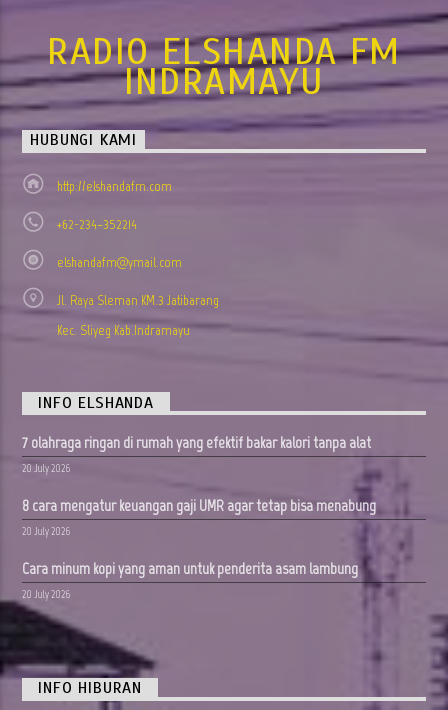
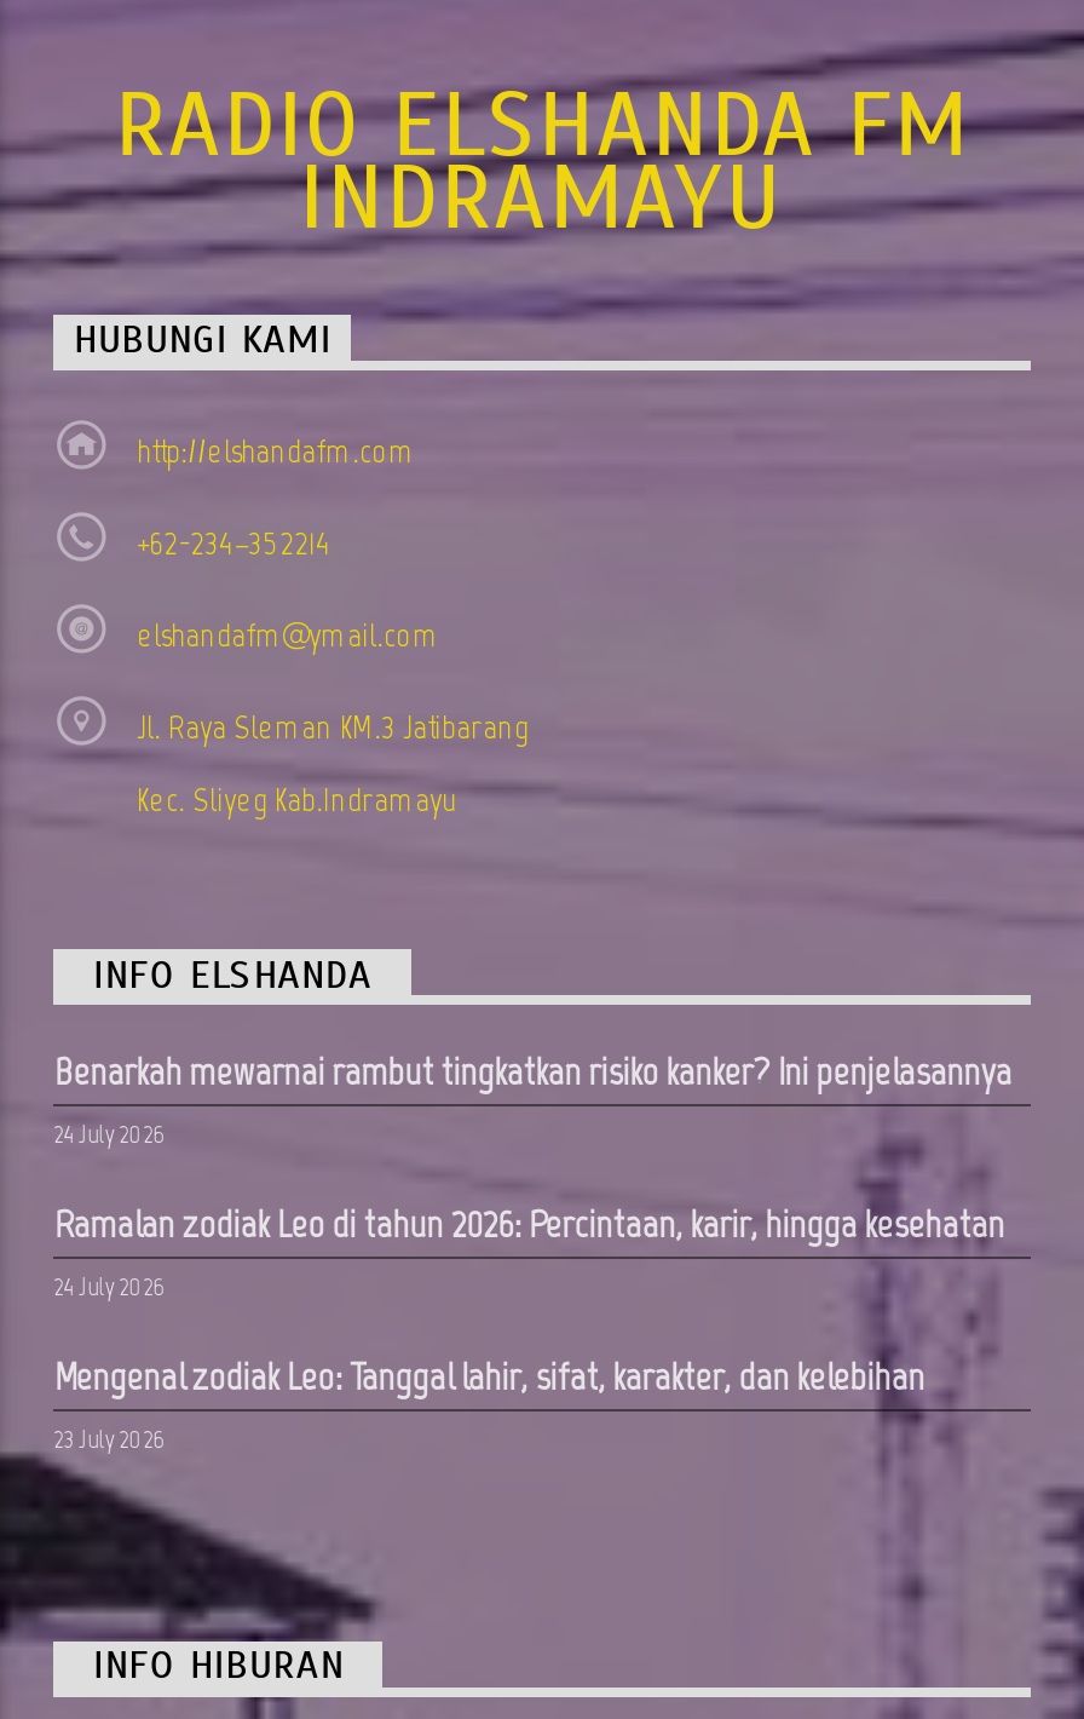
[22,433,371,452] 7 olahraga ringan di rumah yang efektif bakar kalori tanpa alat -> [54,1048,1012,1094] Benarkah mewarnai rambut tingkatkan risiko kanker? Ini penjelasannya
[22,462,70,475] 20 July 2026 -> [54,1118,166,1150] 24 July 2026
[22,496,376,515] 8 cara mengatur keuangan gaji UMR agar tetap bisa menabung -> [54,1201,1005,1247] Ramalan zodiak Leo di tahun 2026: Percintaan, karir, hingga kesehatan
[22,525,70,538] 20 July 2026 -> [54,1271,166,1303] 24 July 2026
[22,559,358,578] Cara minum kopi yang aman untuk penderita asam lambung -> [54,1354,925,1400] Mengenal zodiak Leo: Tanggal lahir, sifat, karakter, dan kelebihan
[22,588,70,601] 20 July 2026 -> [54,1424,166,1456] 23 July 2026

